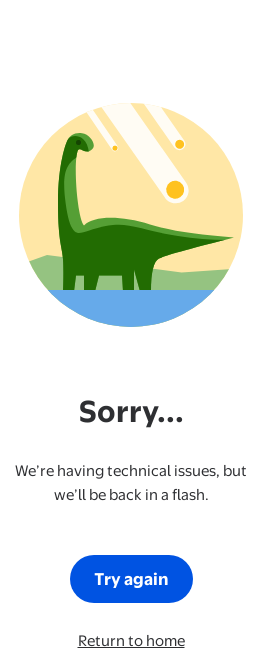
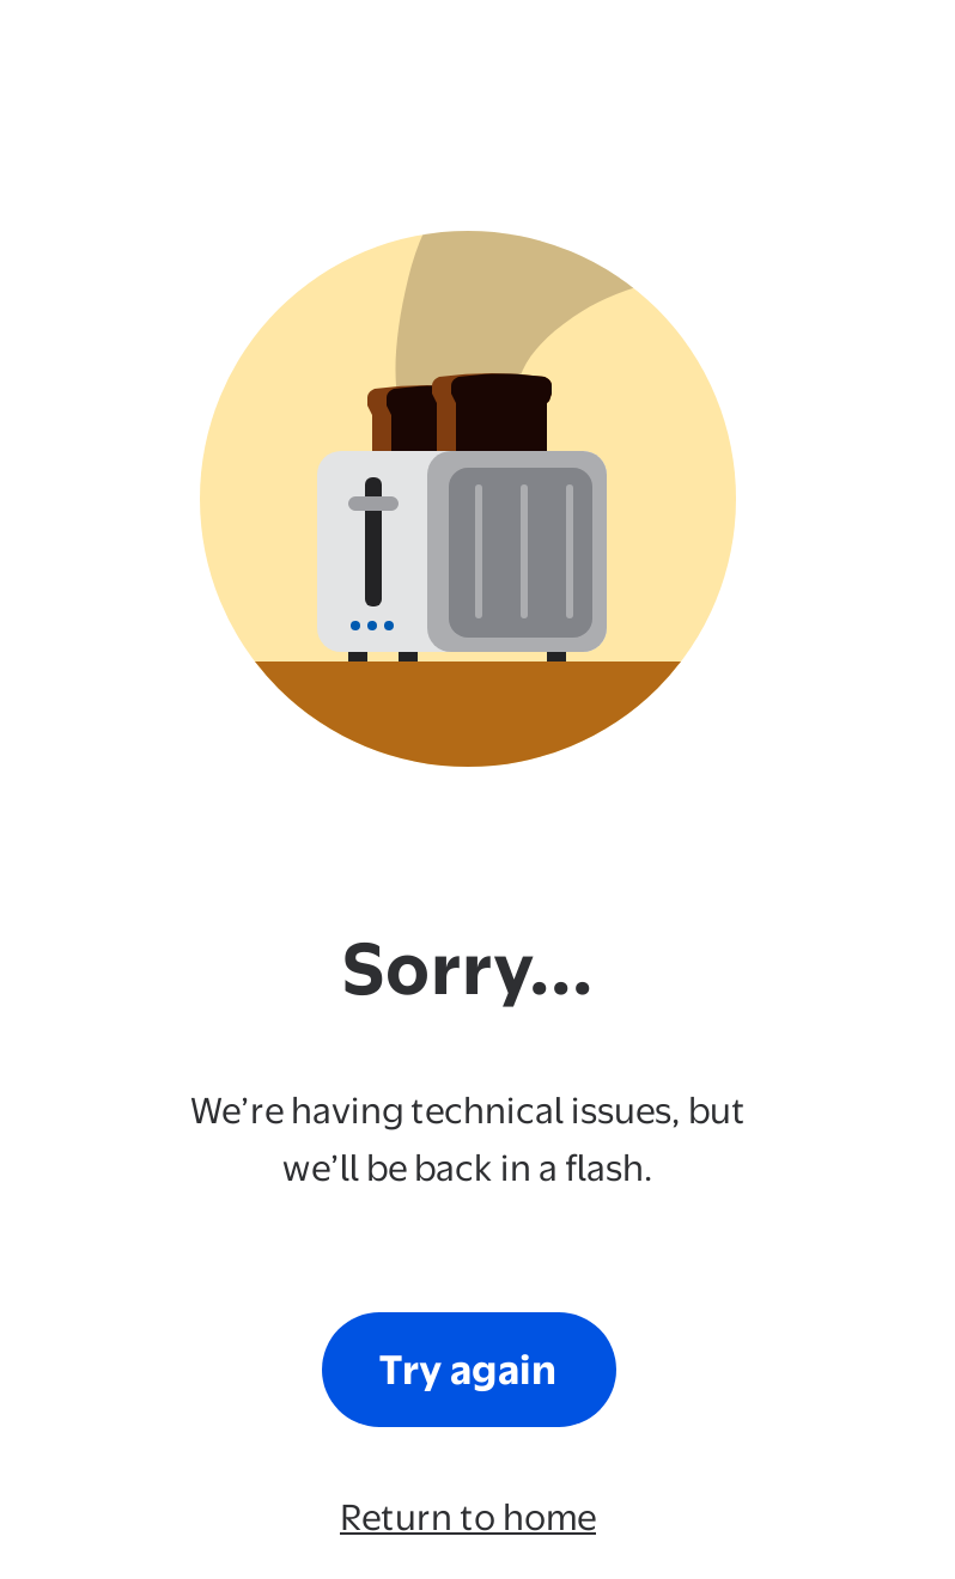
[29,104,233,328] [image] -> [226,231,705,769] [image]

